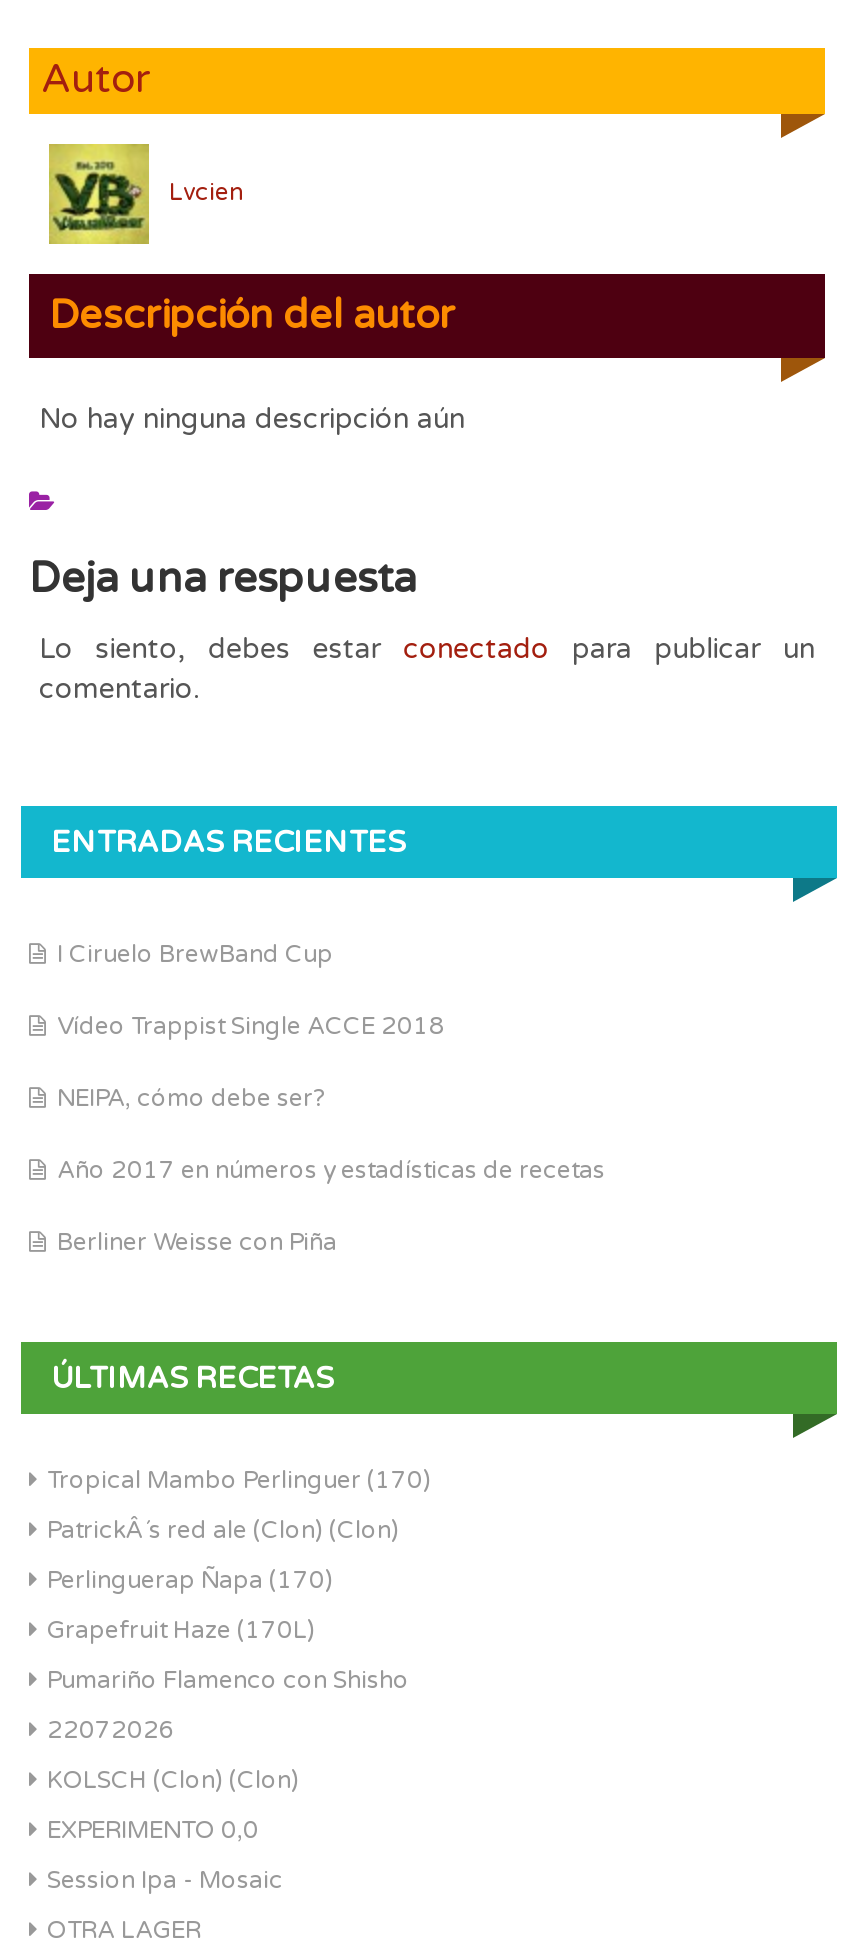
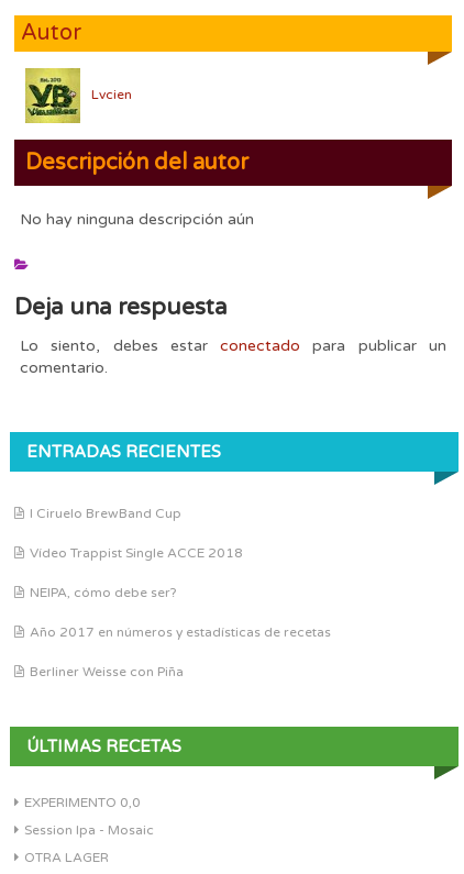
[47,1466,431,1794] Tropical Mambo Perlinguer (170) | PatrickÂ´s red ale (Clon) (Clon) | Perlinguerap Ñapa (170) | Grapefruit Haze (170L) | Pumariño Flamenco con Shisho | 22072026 | KOLSCH (Clon) (Clon) -> none

